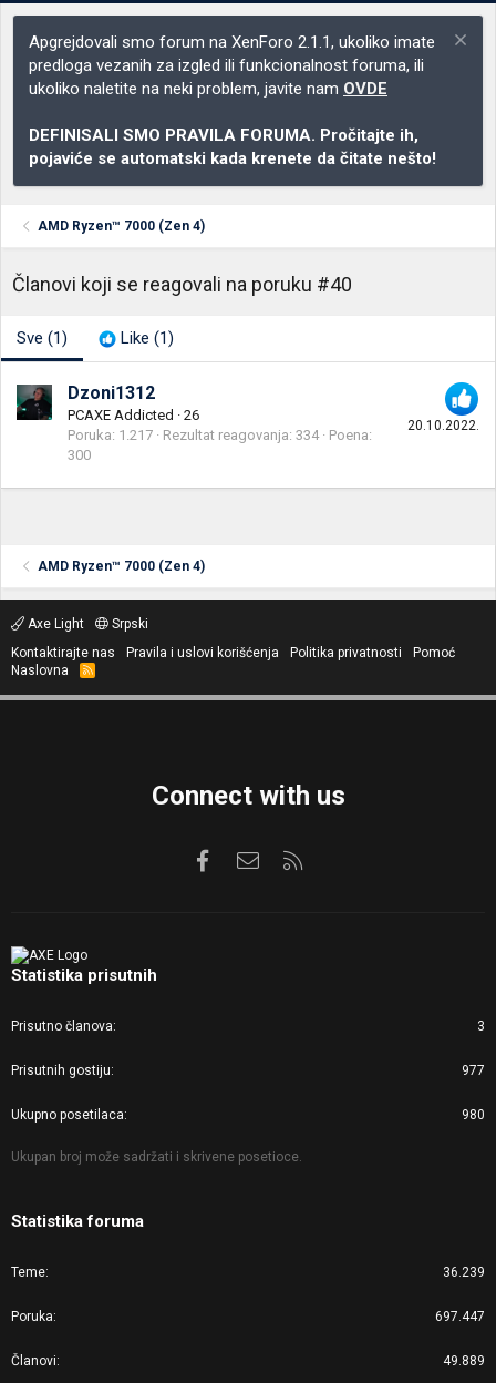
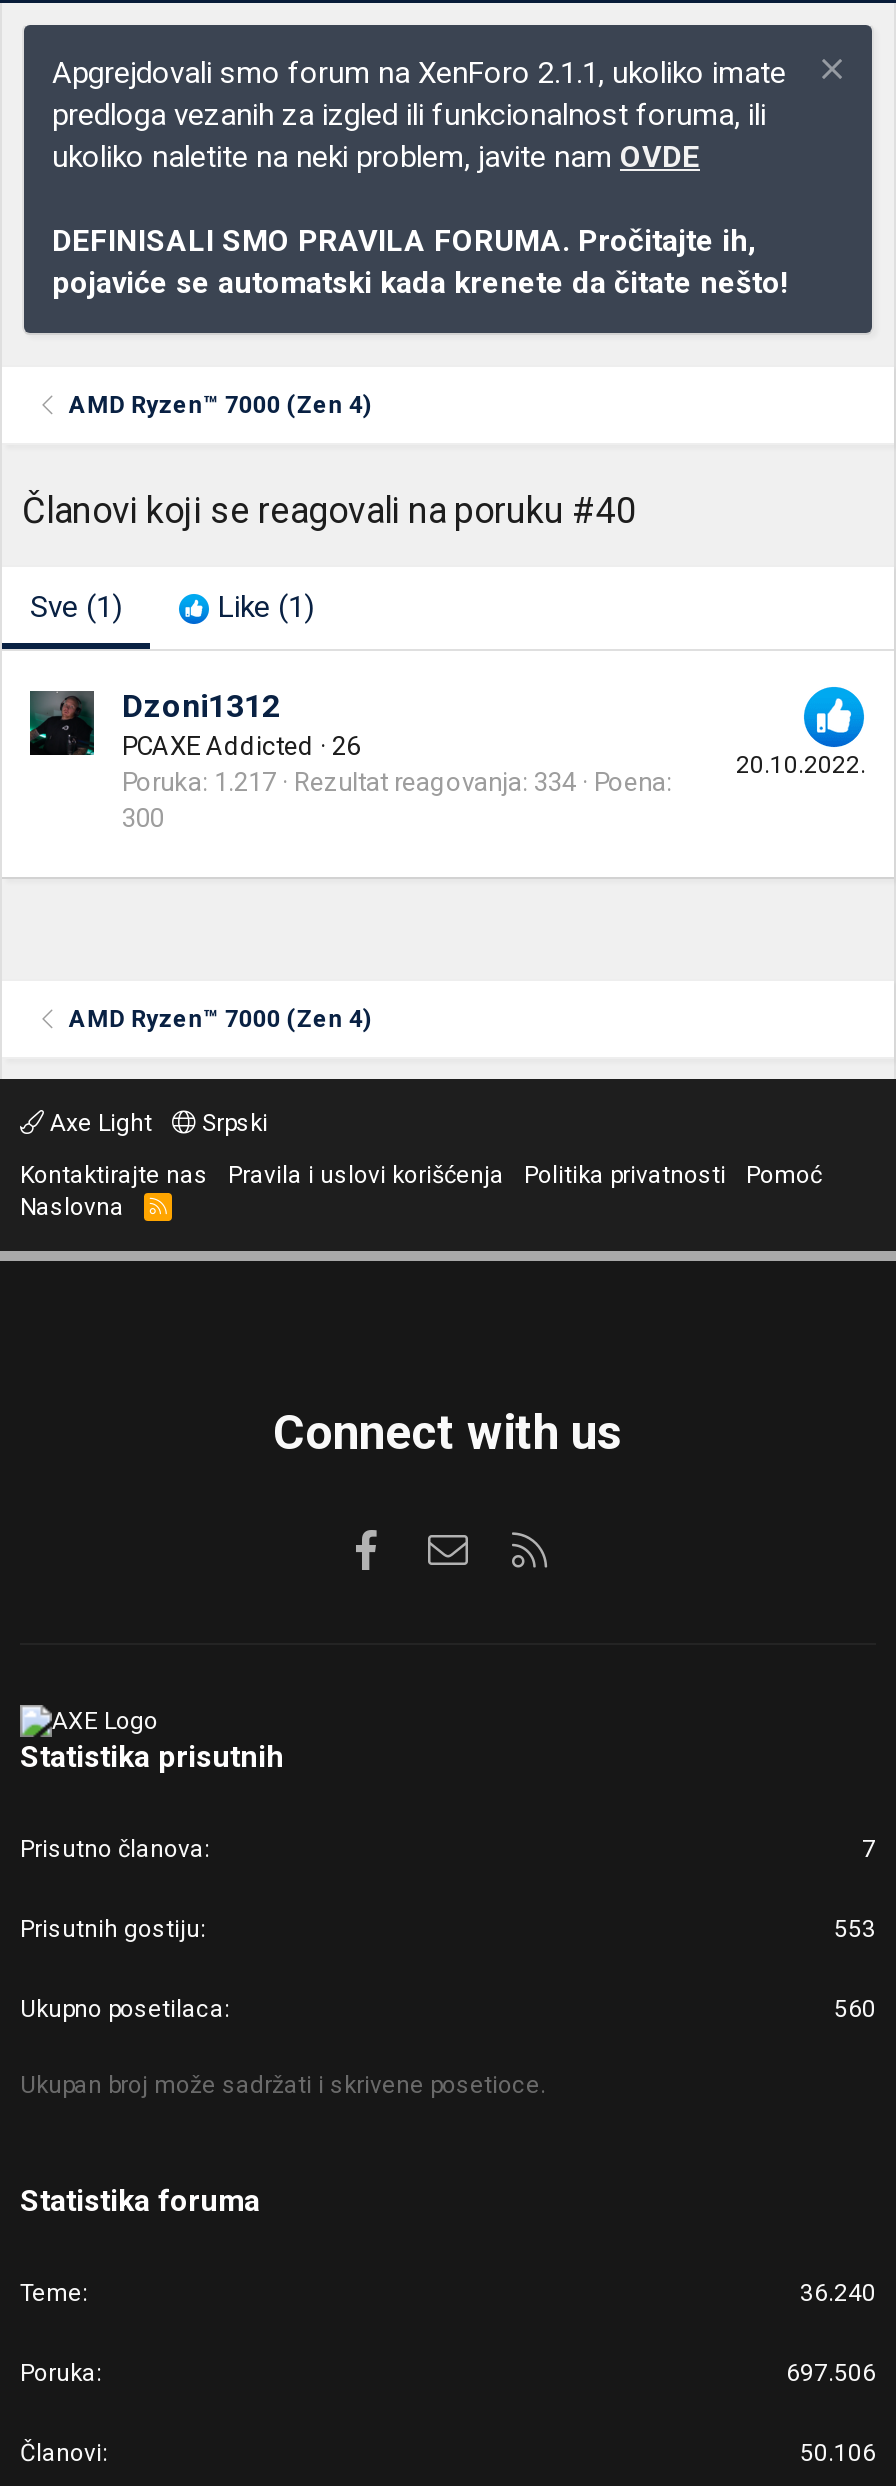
[477,1018,485,1034] 3 -> [862,1835,876,1863] 7
[462,1063,485,1078] 977 -> [834,1915,876,1943] 553
[462,1107,485,1123] 980 -> [834,1995,876,2023] 560
[443,1264,485,1280] 36.239 -> [800,2279,876,2307] 36.240
[435,1309,485,1324] 697.447 -> [786,2359,876,2387] 697.506
[443,1353,485,1369] 49.889 -> [800,2439,876,2467] 50.106

